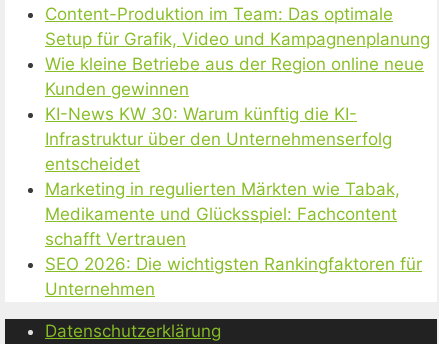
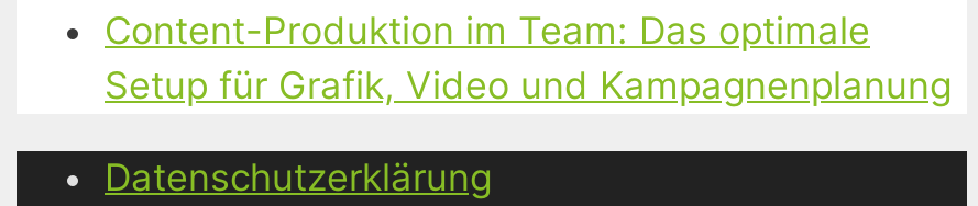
[45,54,424,299] Wie kleine Betriebe aus der Region online neue | Kunden gewinnen | KI-News KW 30: Warum künftig die KI- | Infrastruktur über den Unternehmenserfolg | entscheidet | Marketing in regulierten Märkten wie Tabak, | Medikamente und Glücksspiel: Fachcontent | schafft Vertrauen | SEO 2026: Die wichtigsten Rankingfaktoren für | Unternehmen -> none

